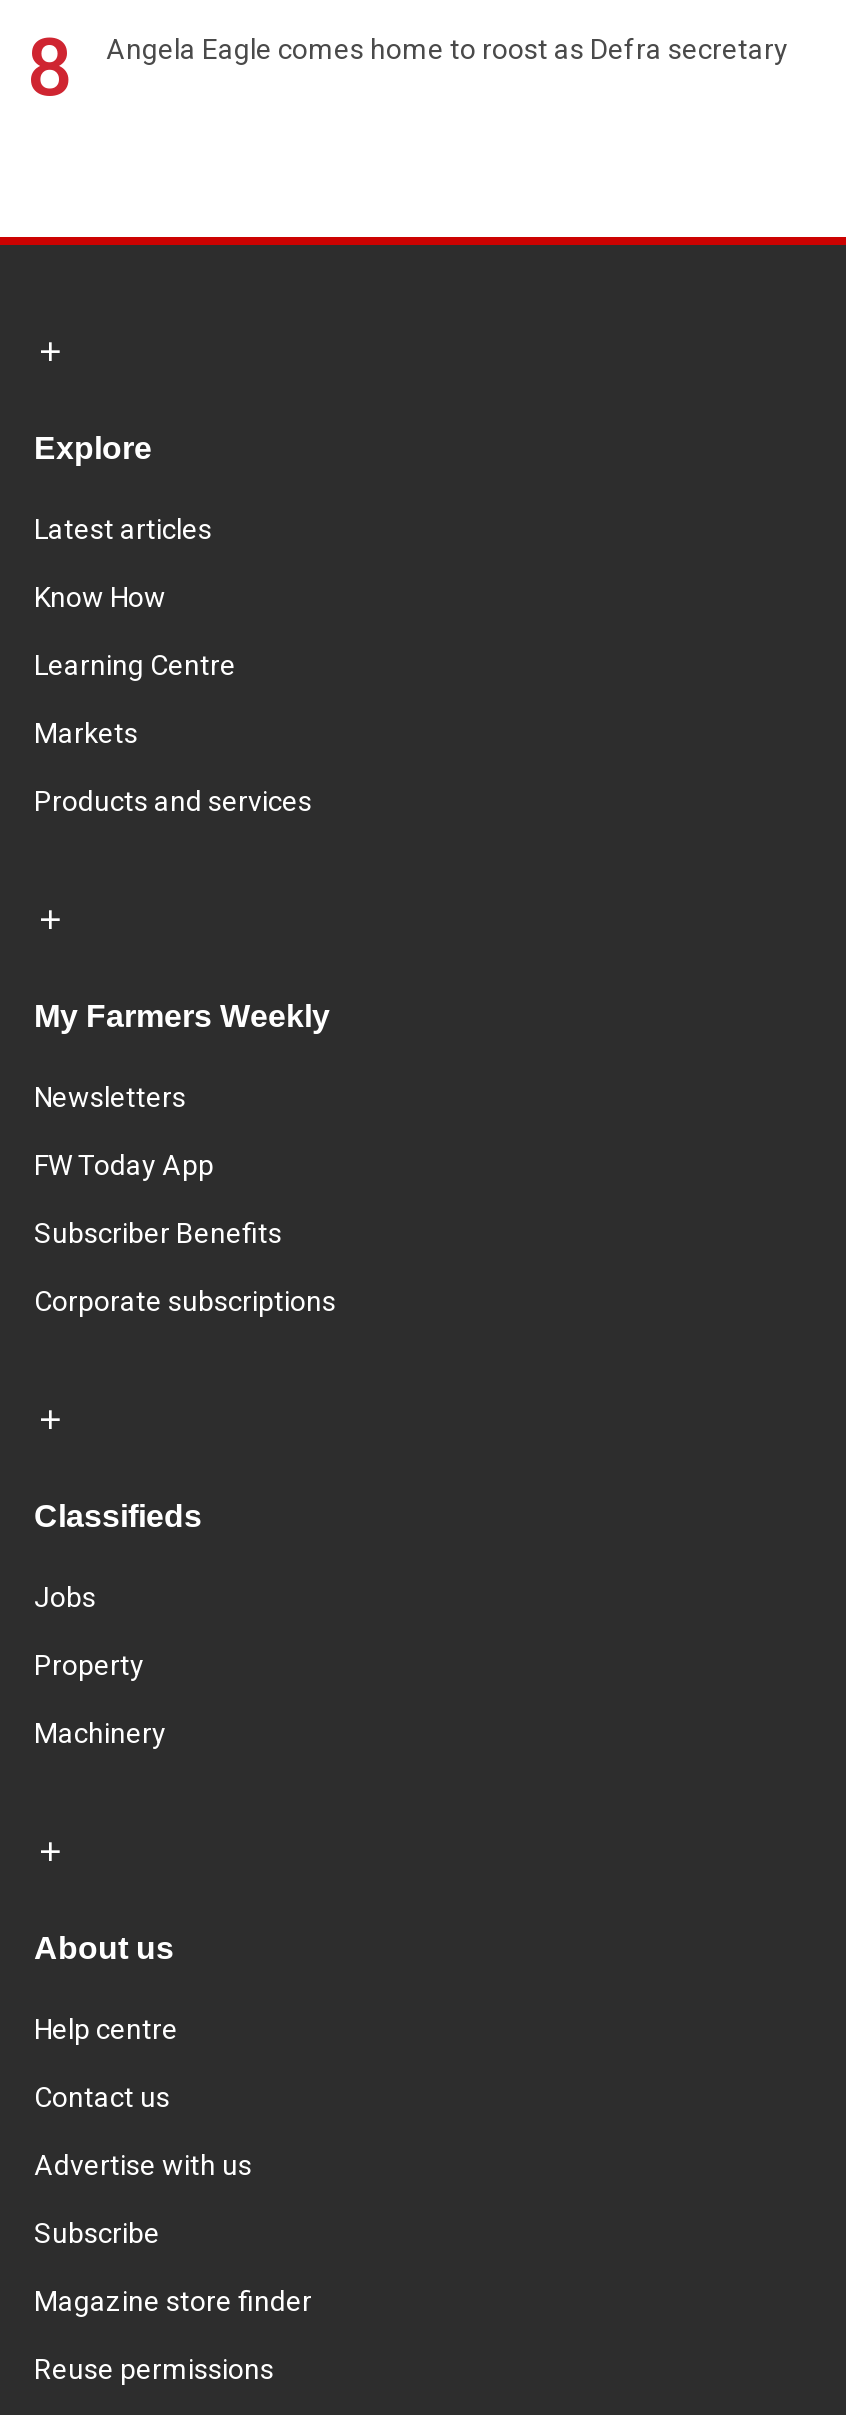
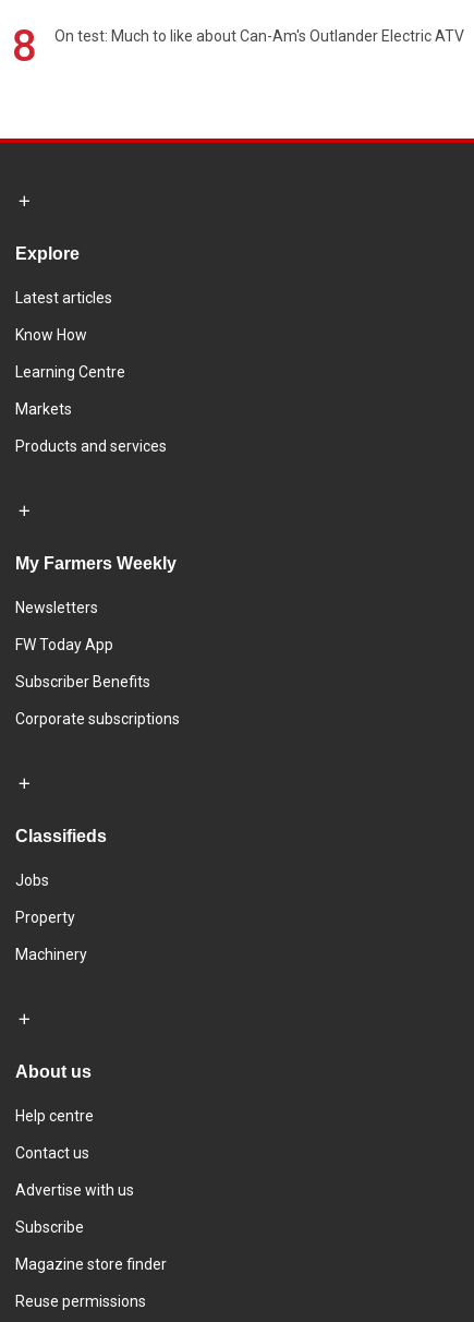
[106,33,788,65] Angela Eagle comes home to roost as Defra secretary -> [54,27,464,45] On test: Much to like about Can-Am's Outlander Electric ATV

